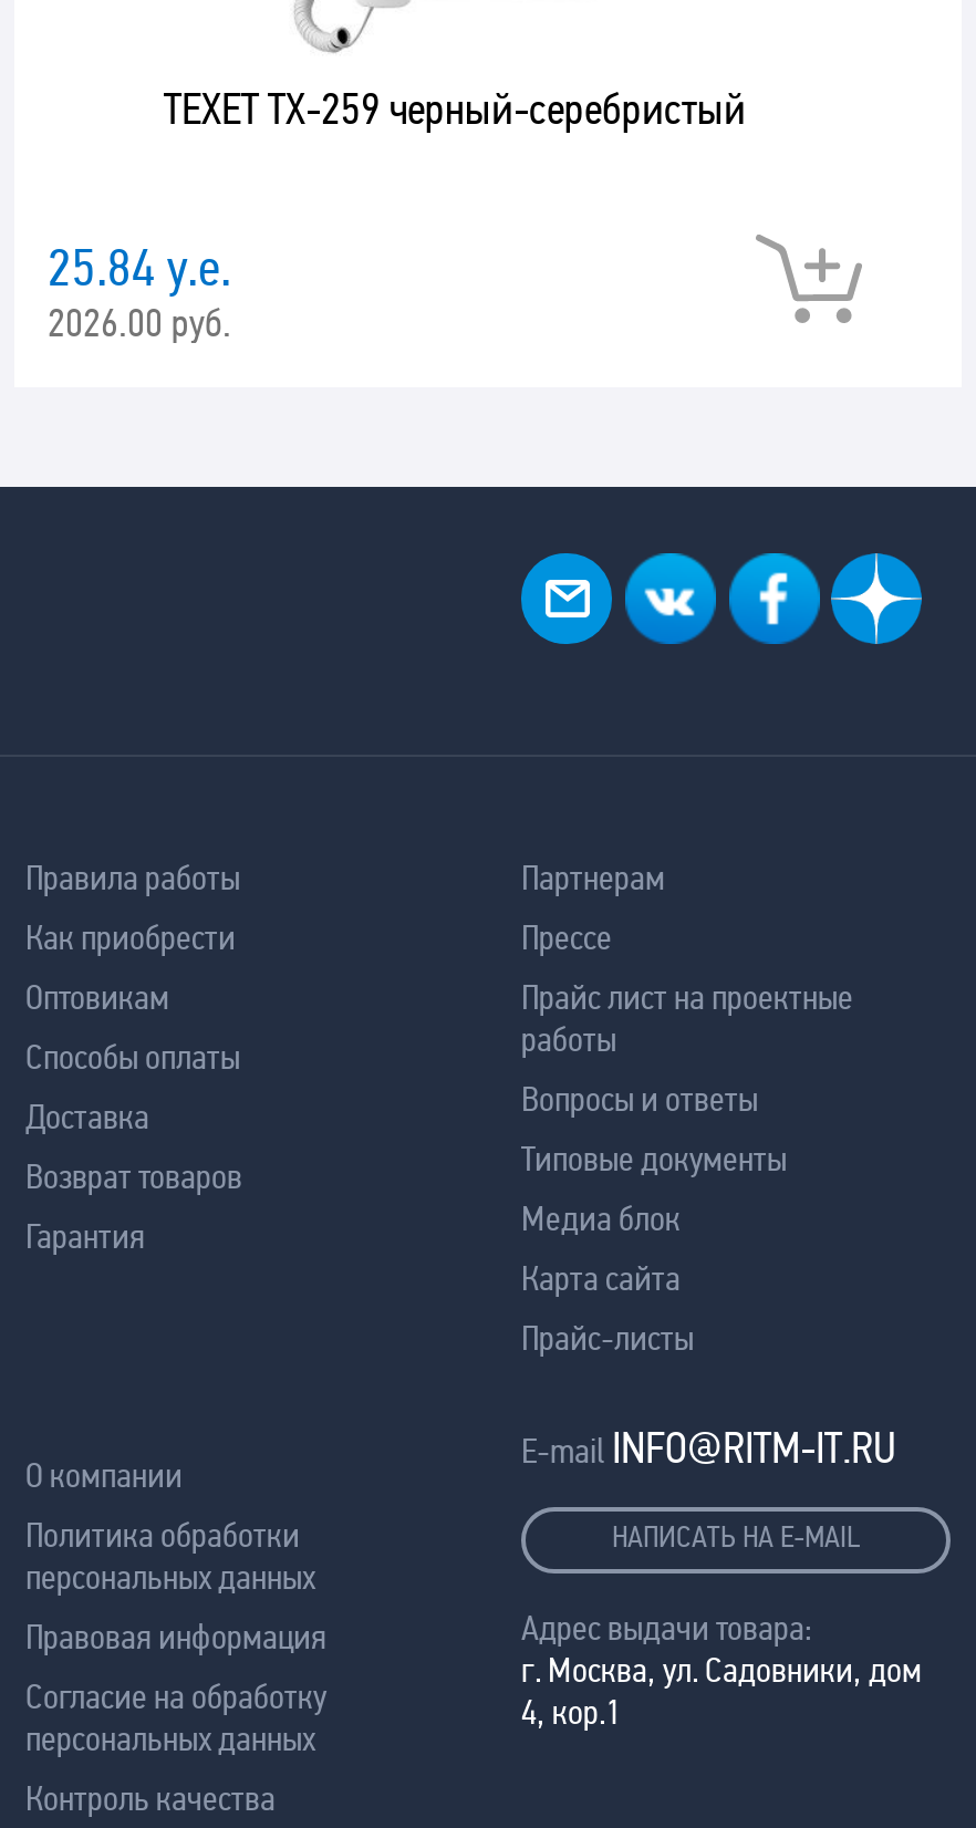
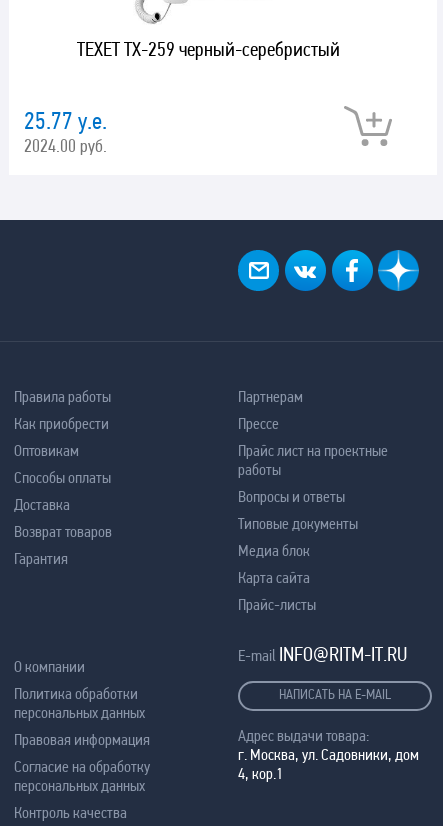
[48,237,231,299] 25.84 у.е. -> [24,107,107,135] 25.77 у.е.
[48,299,231,345] 2026.00 руб. -> [24,135,107,156] 2024.00 руб.

